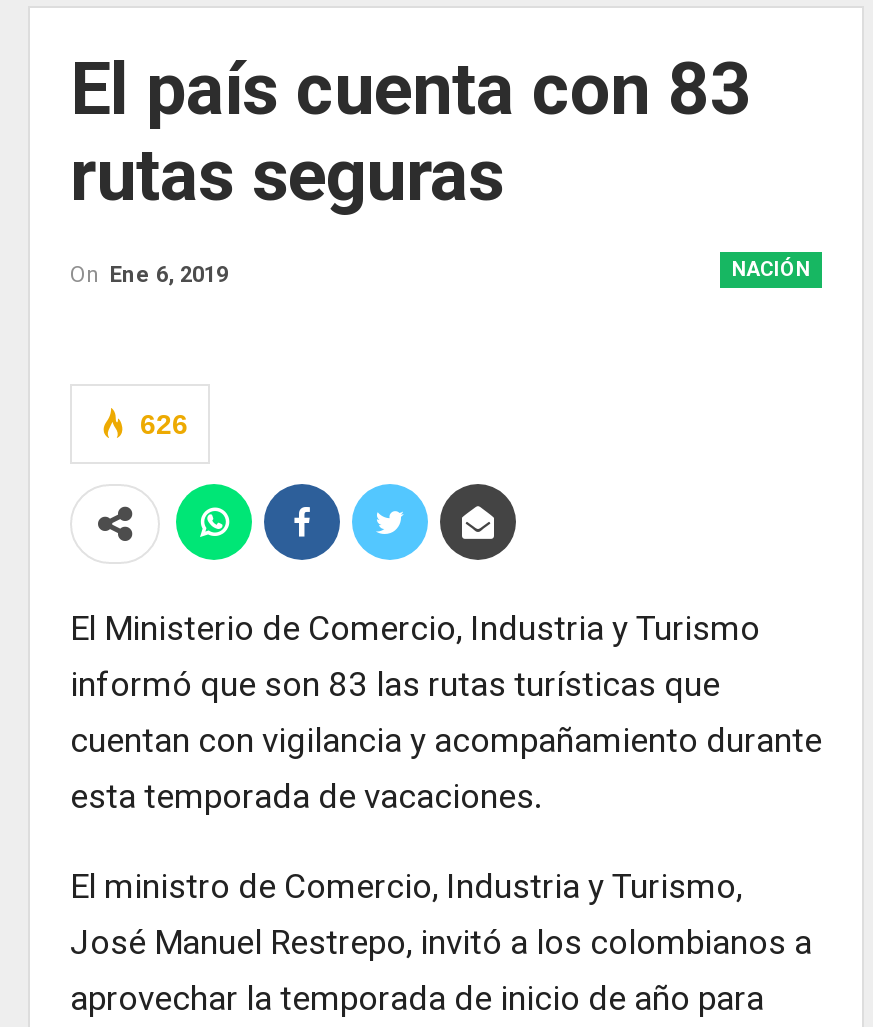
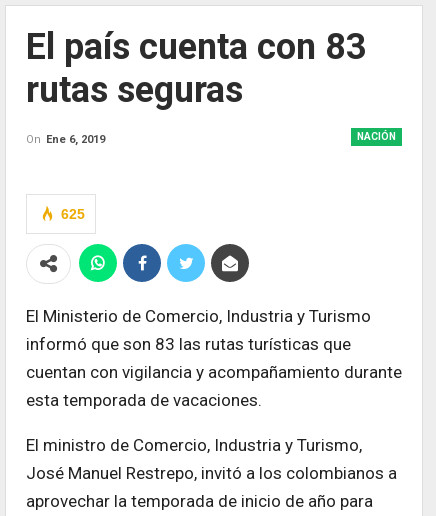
[140,407,188,439] 626 -> [61,206,85,222] 625

